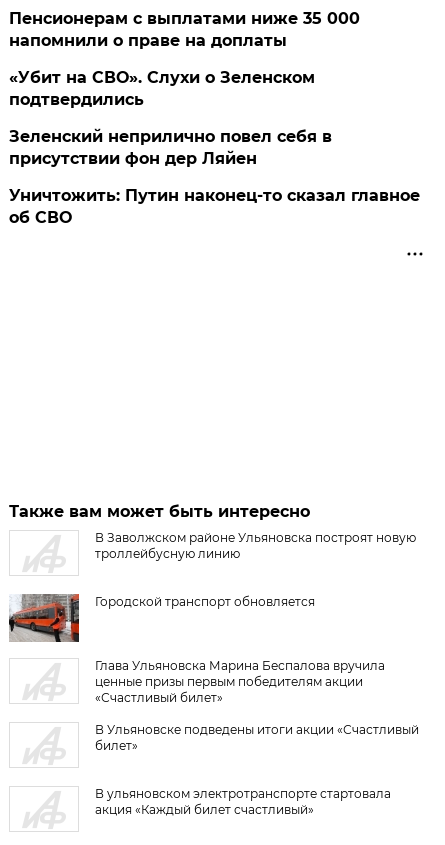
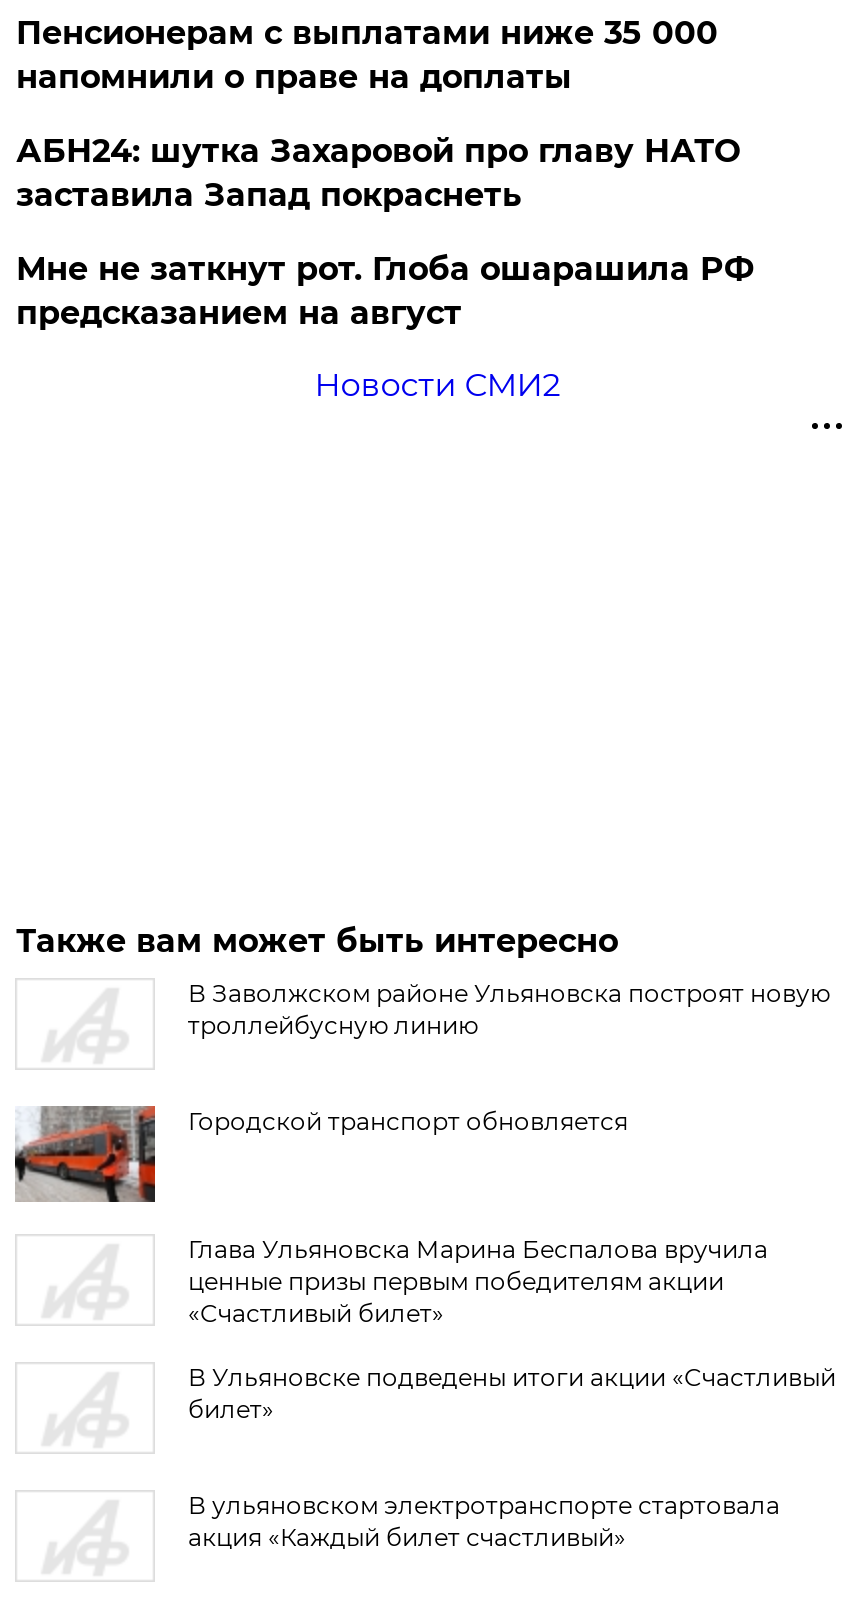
[9,68,315,109] «Убит на СВО». Слухи о Зеленском | подтвердились -> [16,132,740,214] АБН24: шутка Захаровой про главу НАТО | заставила Запад покраснеть
[9,127,332,168] Зеленский неприлично повел cебя в | присутствии фон дер Ляйен -> [16,250,754,332] Мне не заткнут рот. Глоба ошарашила РФ | предсказанием на август
[9,186,420,227] Уничтожить: Путин наконец-то сказал главное | об СВО -> [314,366,560,404] Новости СМИ2

